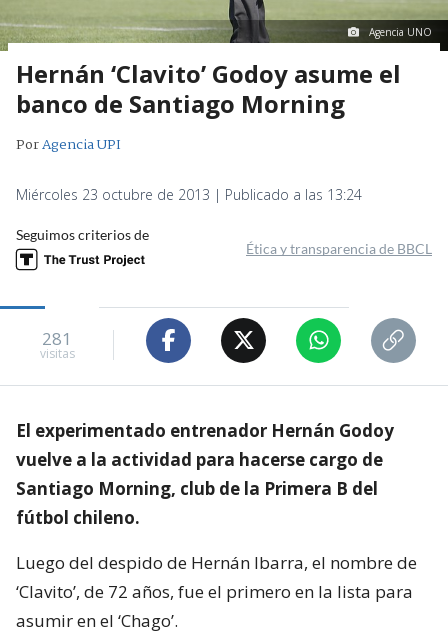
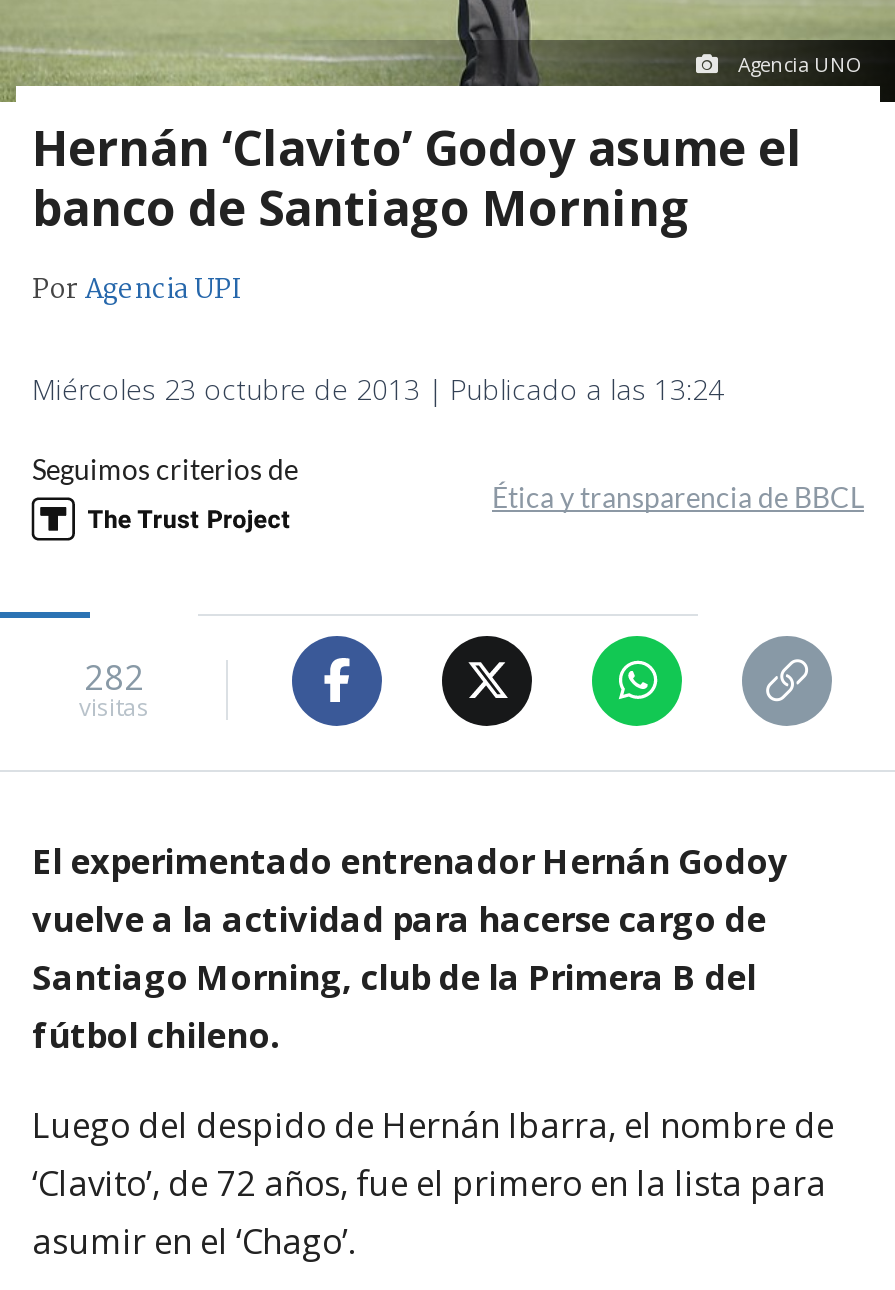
[42,327,72,350] 281 -> [84,655,144,701] 282

